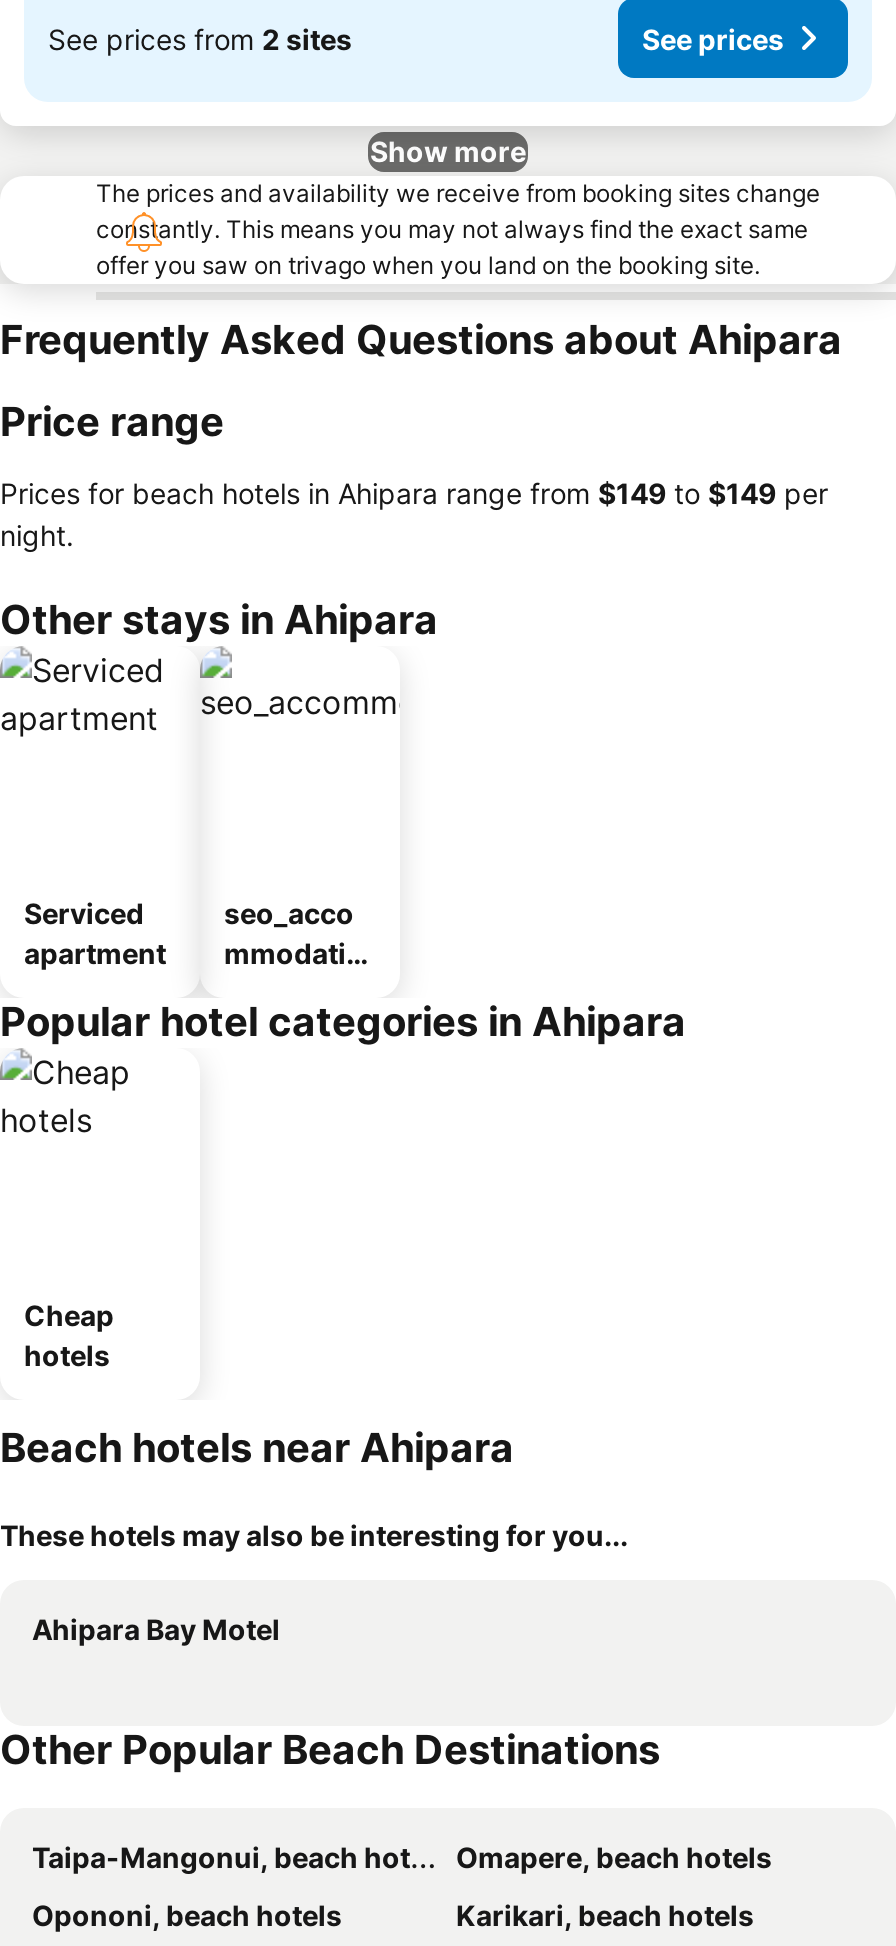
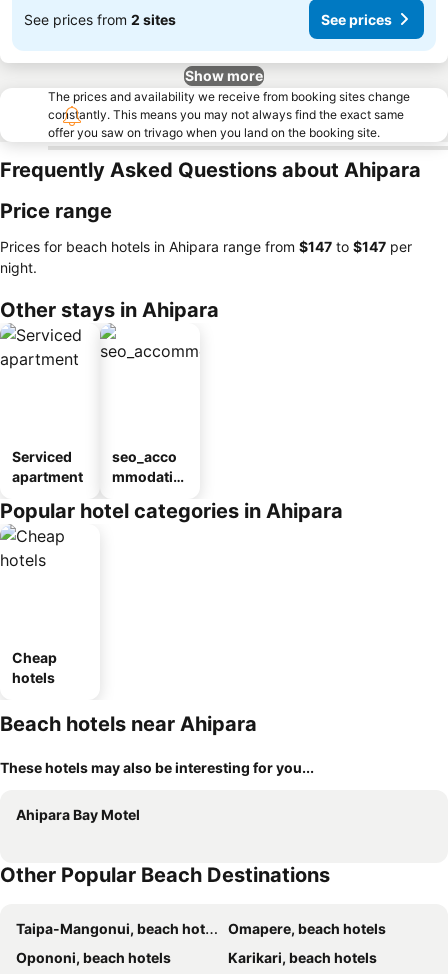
[0,476,828,510] Prices for beach hotels in Ahipara range from $149 to $149 per -> [0,238,412,255] Prices for beach hotels in Ahipara range from $147 to $147 per

